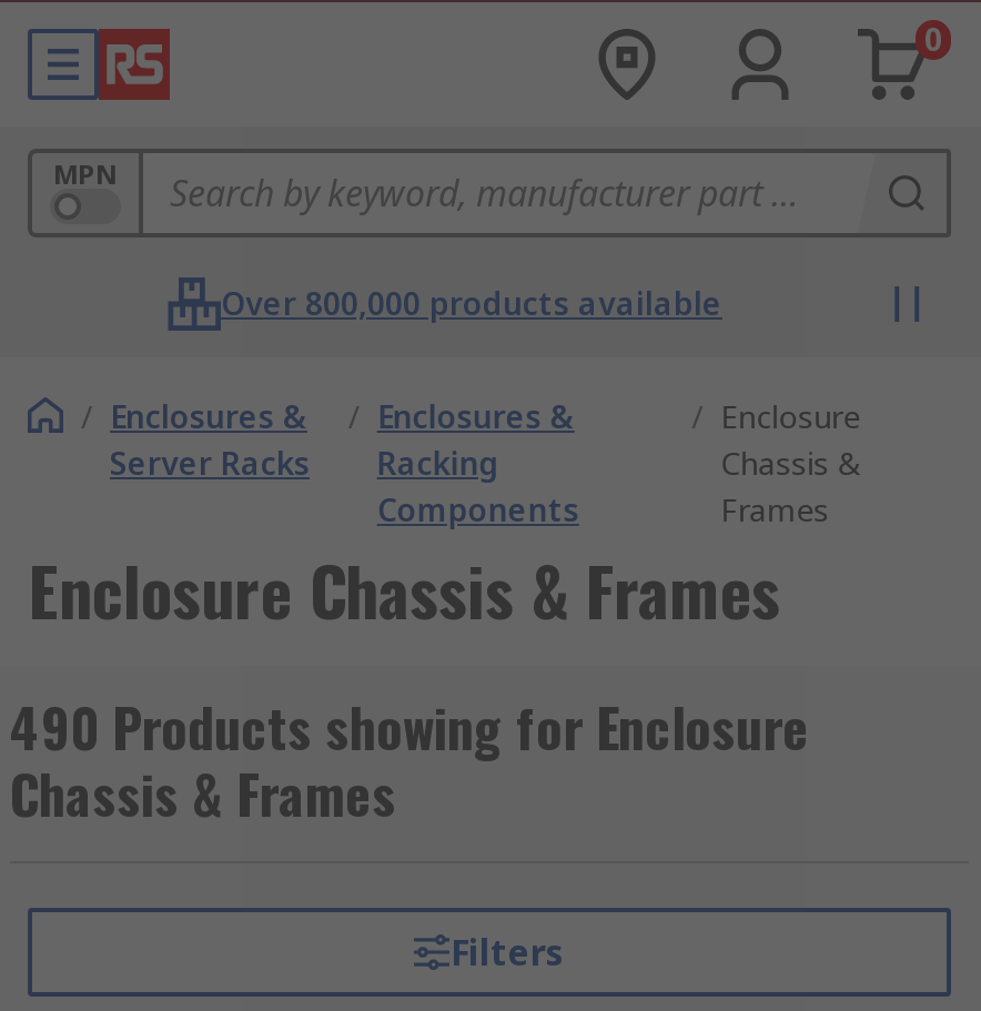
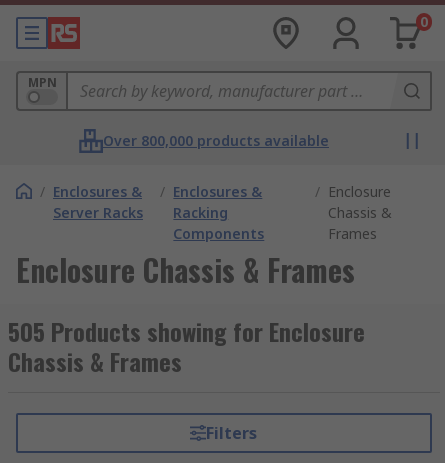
[10,686,809,766] 490 Products showing for Enclosure -> [8,313,365,349] 505 Products showing for Enclosure

